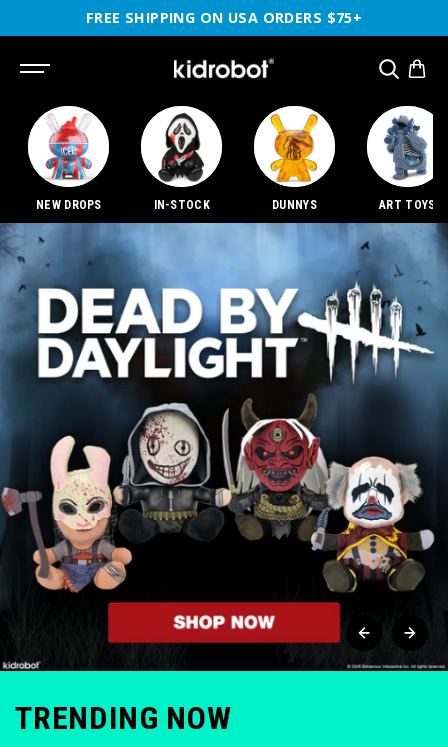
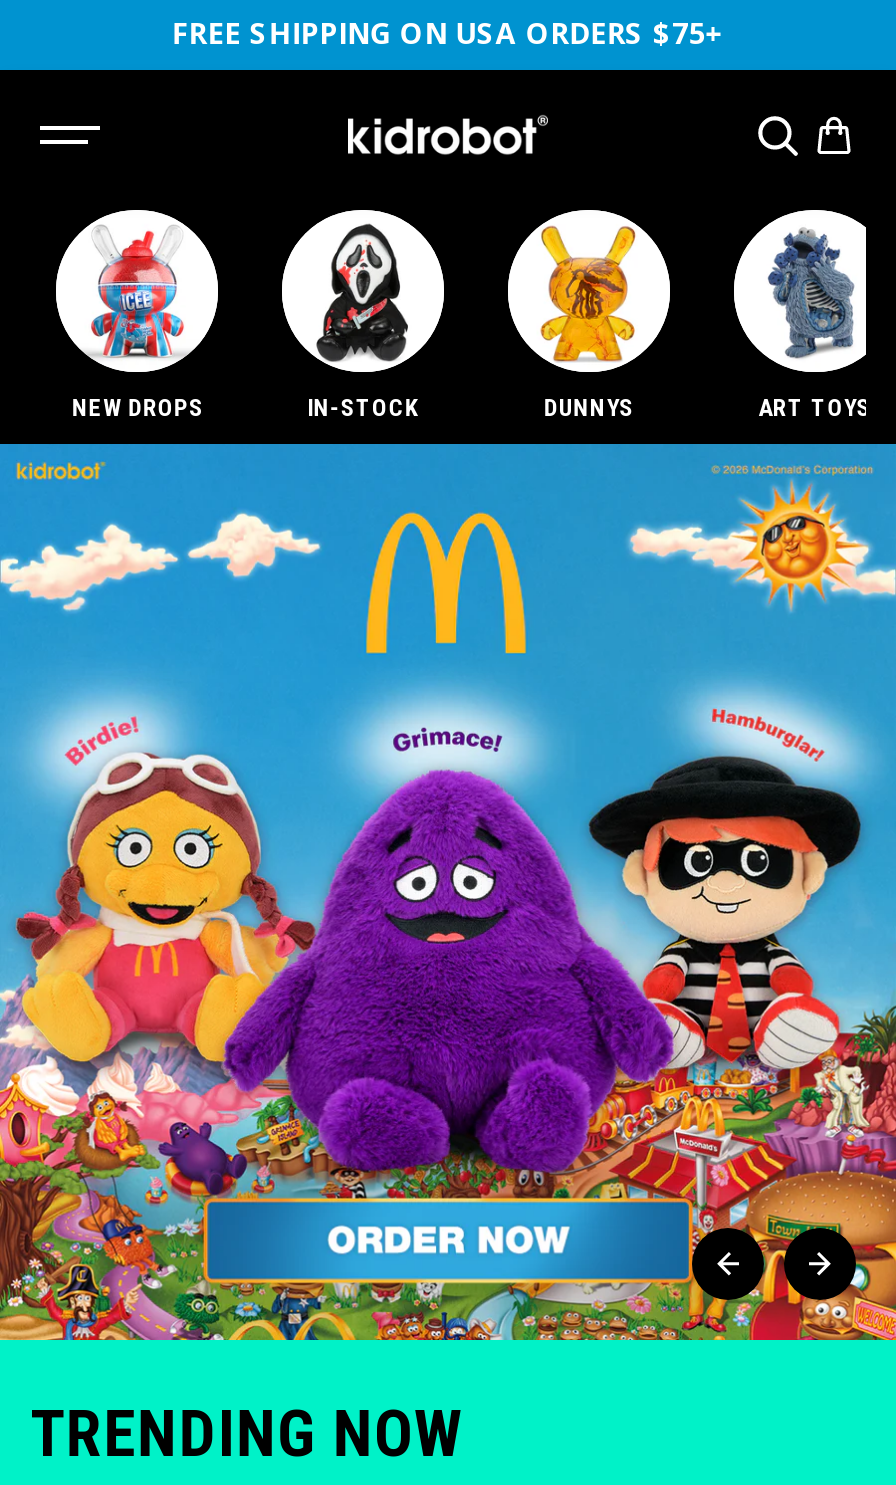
[3,222,445,672] [image] -> [6,442,890,1342] [image]

